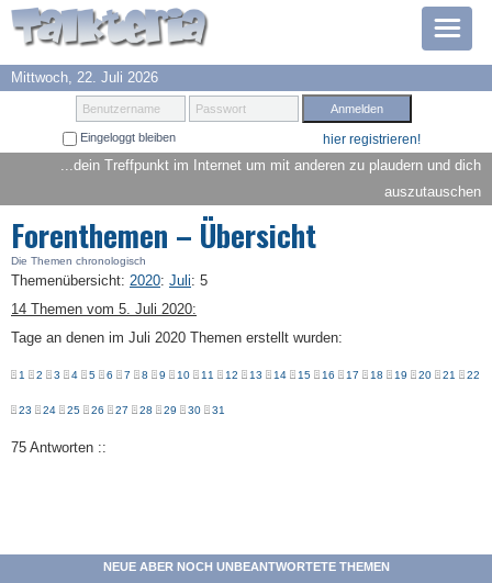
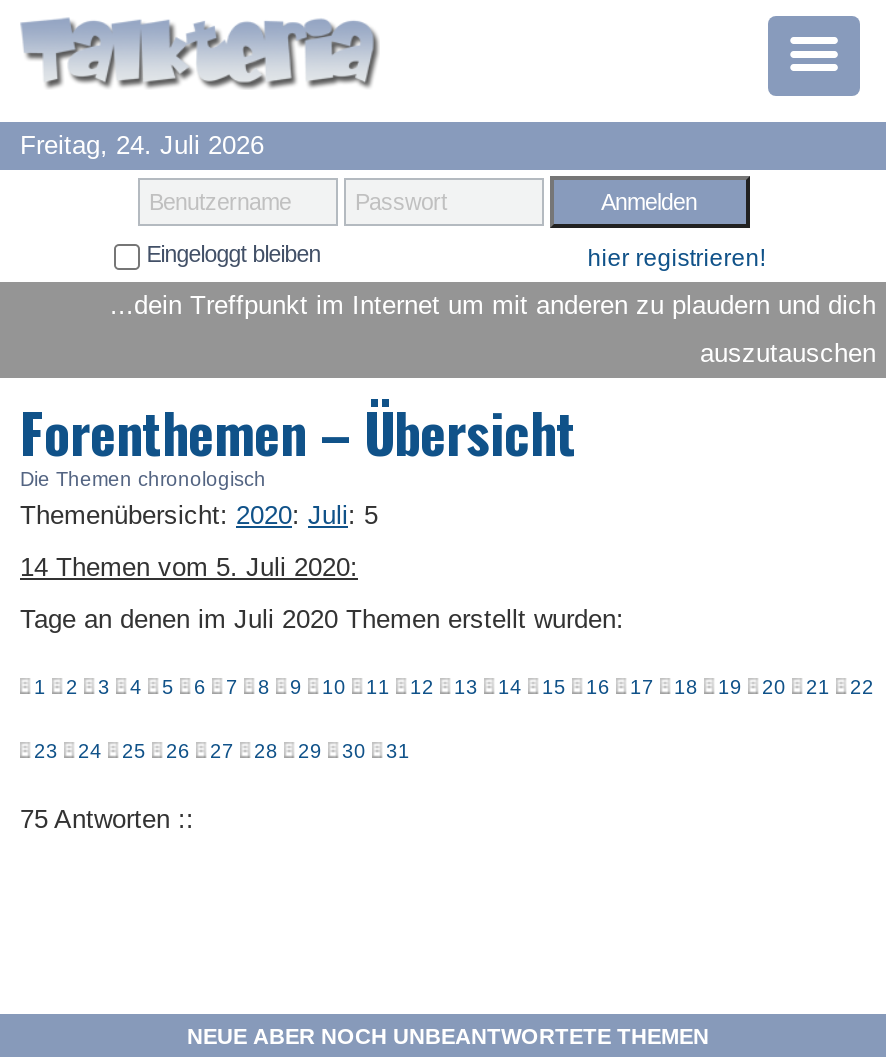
[11,69,158,86] Mittwoch, 22. Juli 2026 -> [20,130,264,160] Freitag, 24. Juli 2026

